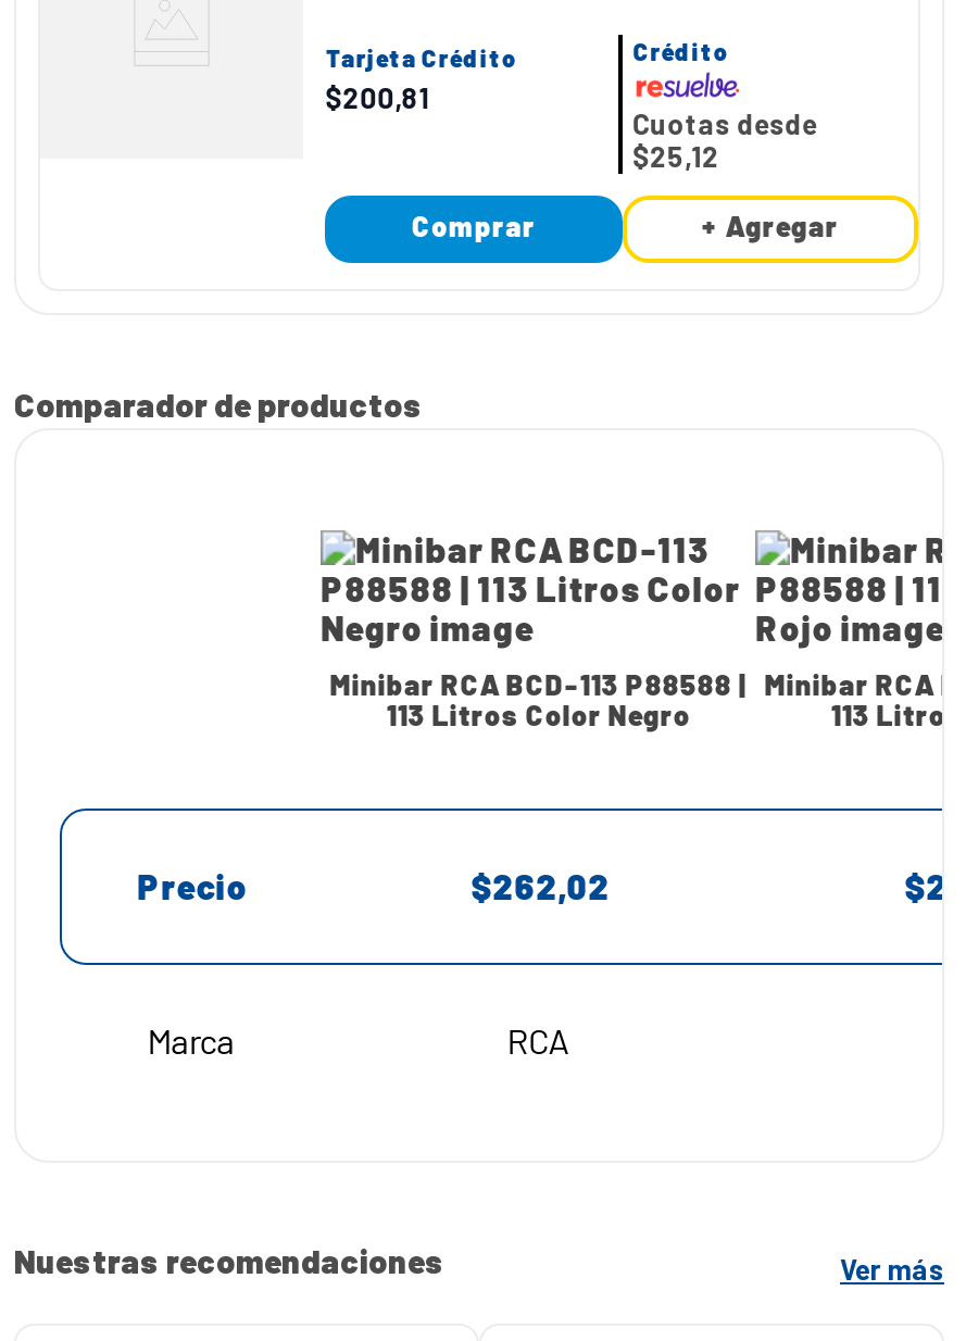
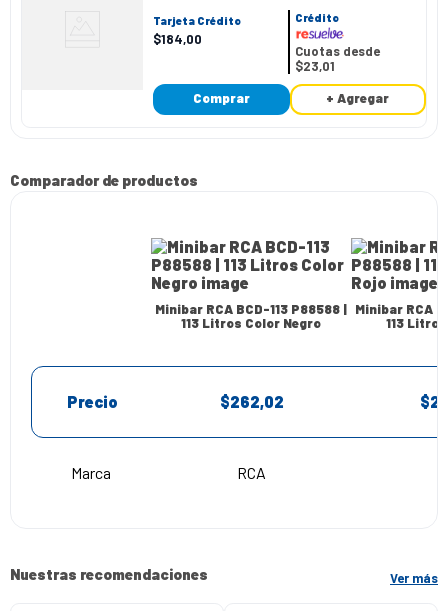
[325,80,430,115] $200,81 -> [153,31,202,47] $184,00
[633,140,720,174] $25,12 -> [295,58,335,74] $23,01

